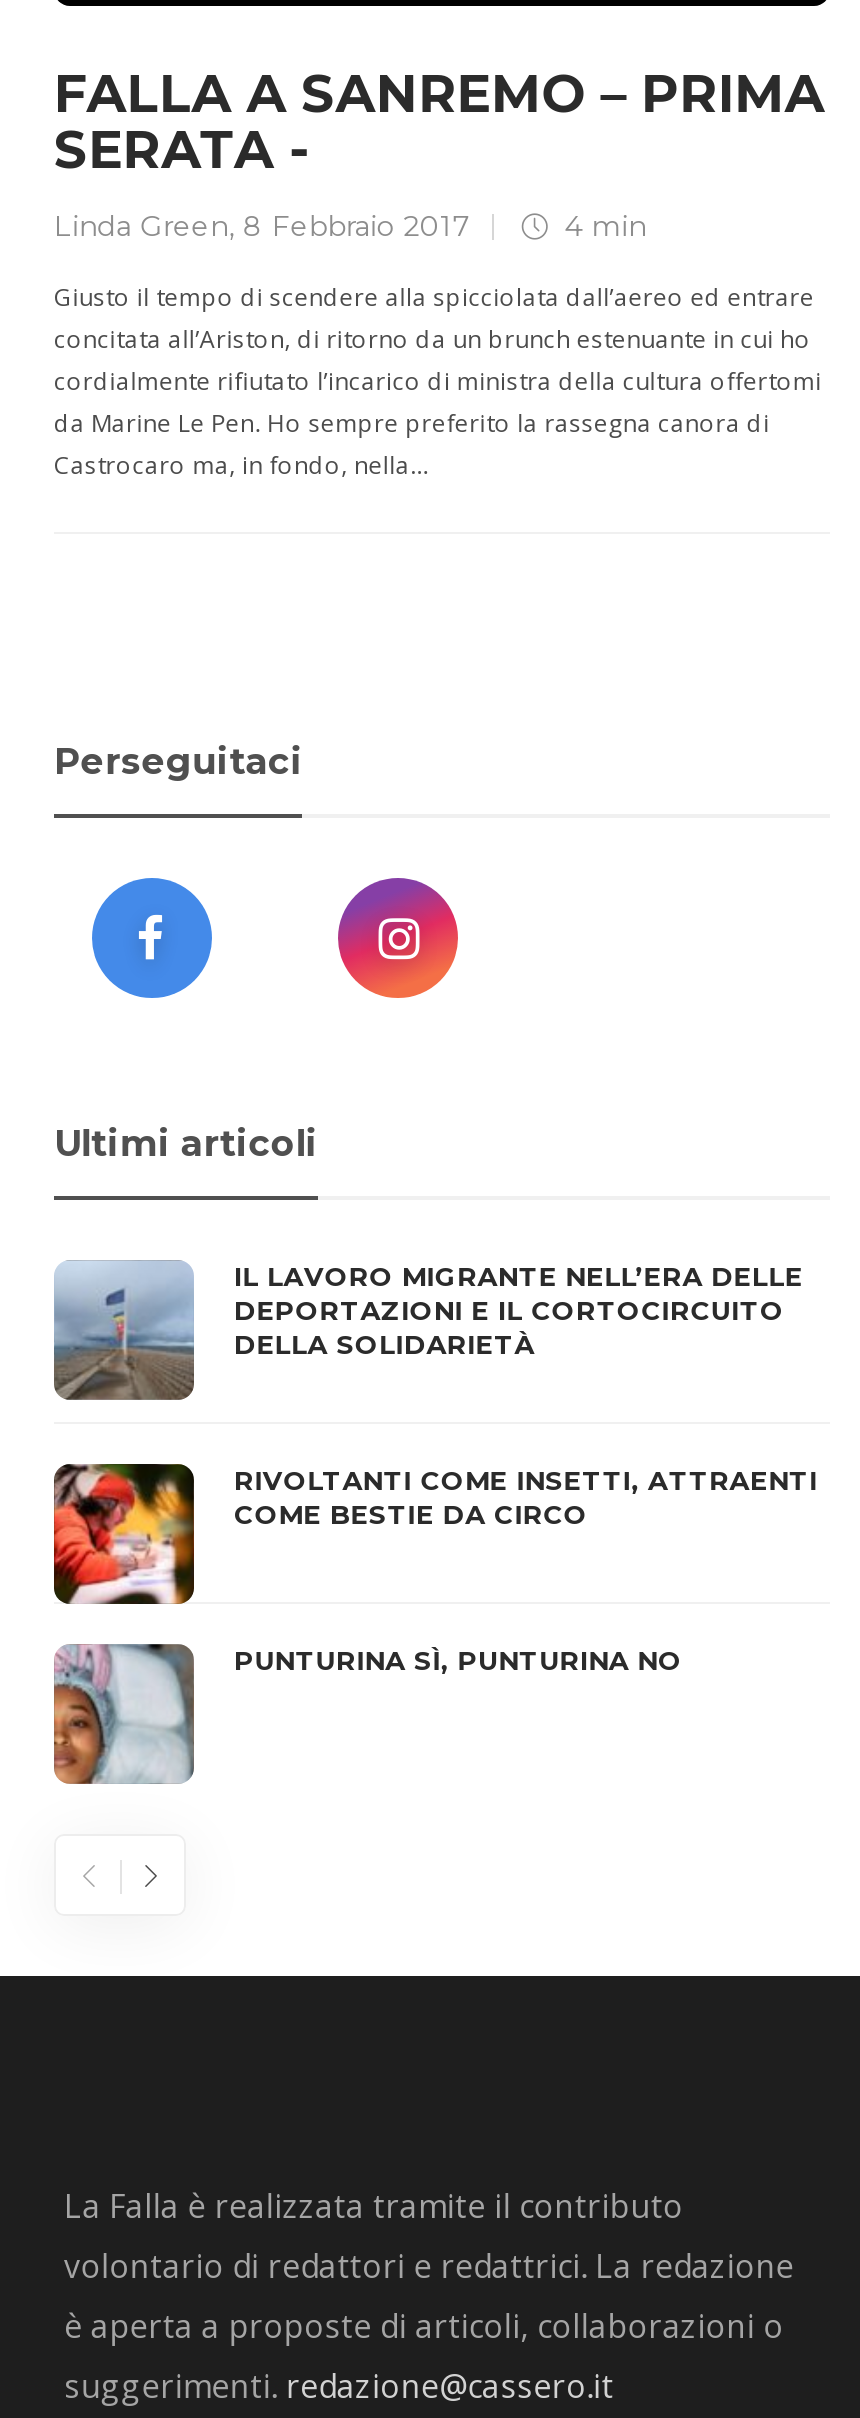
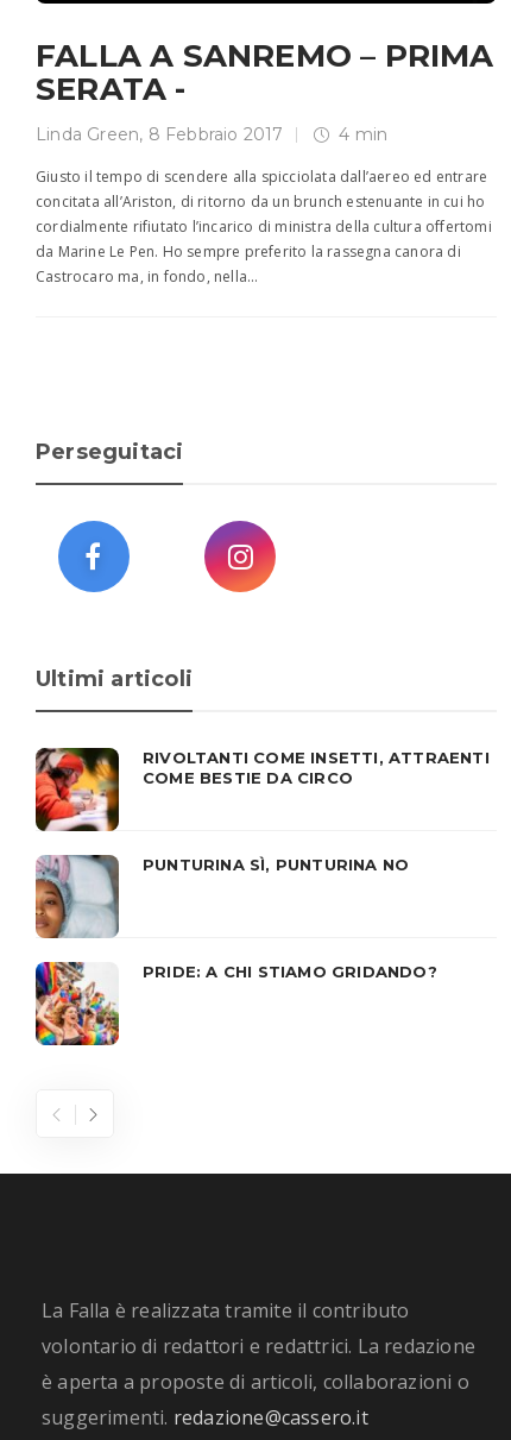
[52,1259,803,1400] [image] | IL LAVORO MIGRANTE NELL’ERA DELLE | DEPORTAZIONI E IL CORTOCIRCUITO | DELLA SOLIDARIETÀ -> none
moved [50,1460,818,1675] -> [33,747,489,874]: [image] | RIVOLTANTI COME INSETTI, ATTRAENTI | COME BESTIE DA CIRCO | PUNTURINA SÌ, PUNTURINA NO
moved [50,1640,196,1788] -> [33,854,120,942]: [image]
none -> [34,961,437,1062] [image] | PRIDE: A CHI STIAMO GRIDANDO?

